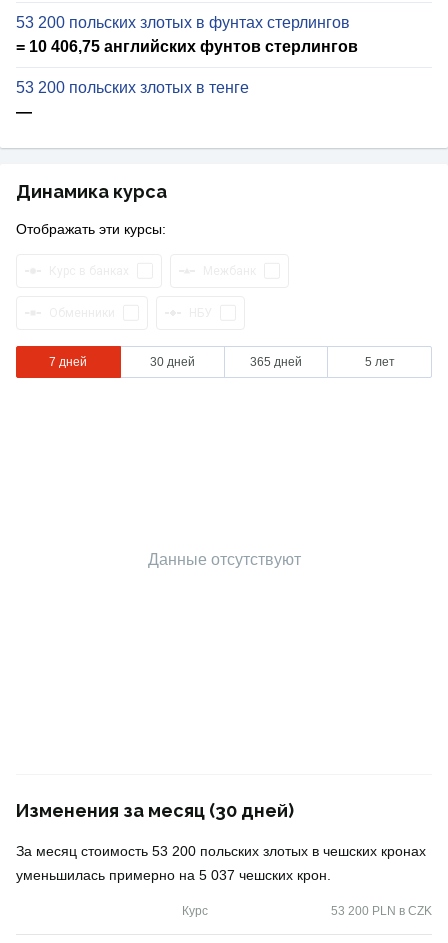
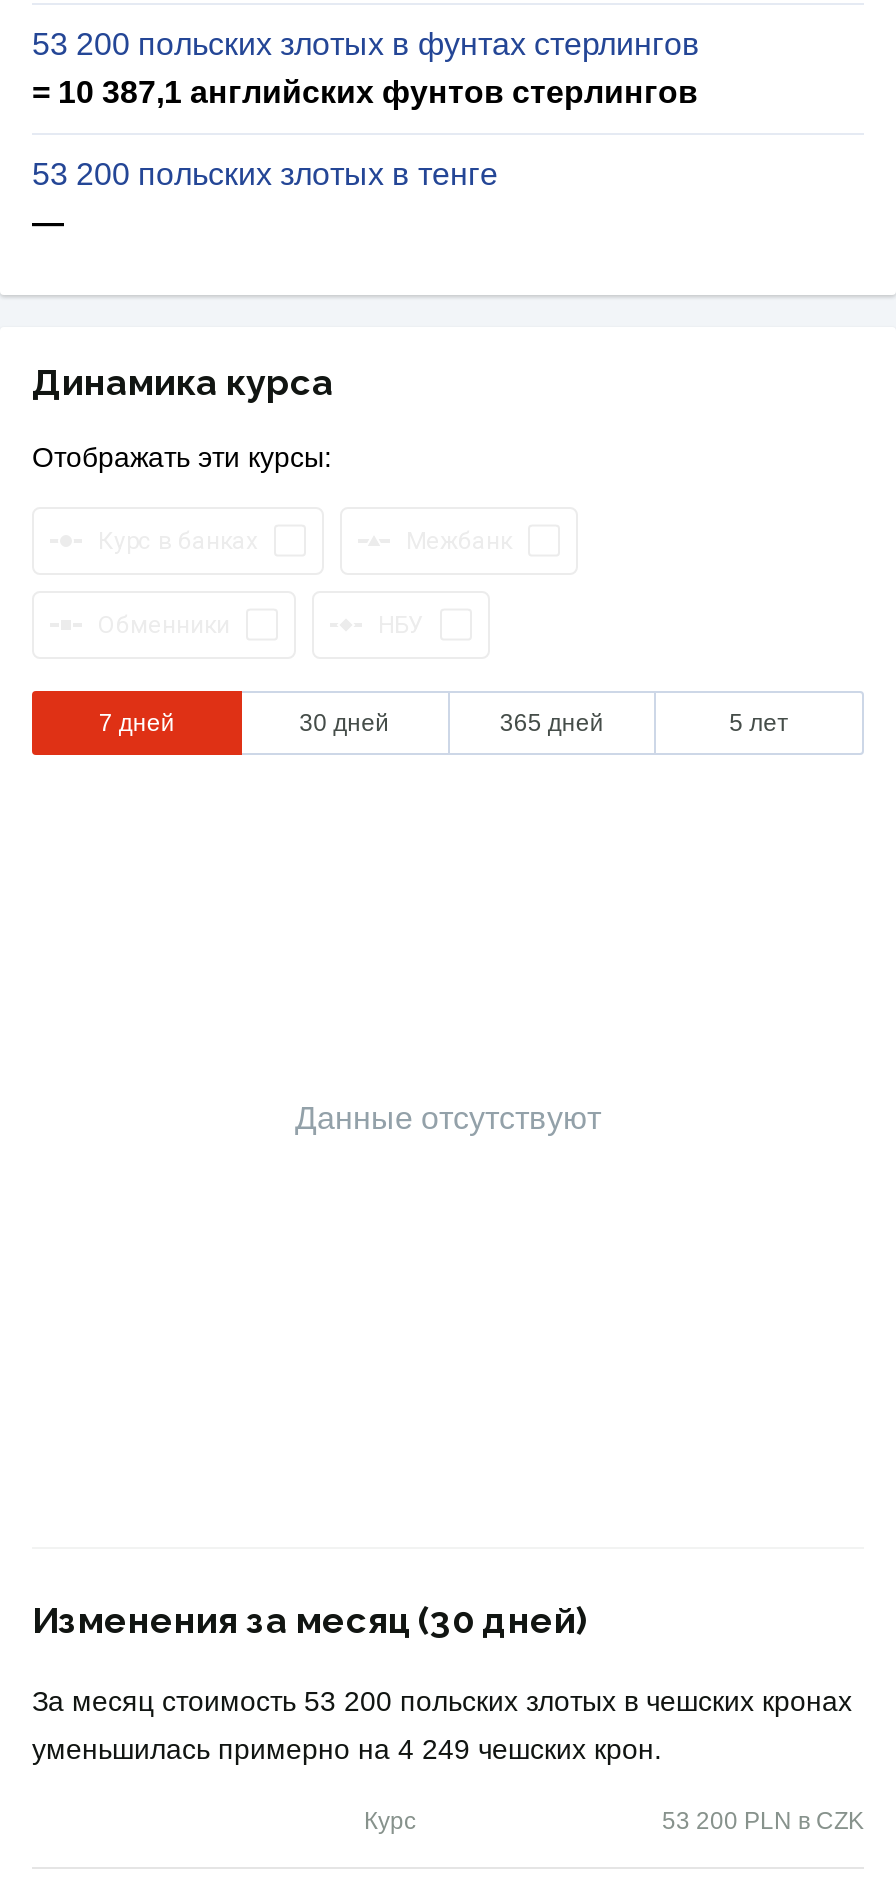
[16,38,358,55] = 10 406,75 английских фунтов стерлингов -> [32,75,698,109] = 10 387,1 английских фунтов стерлингов
[16,867,331,883] уменьшилась примерно на 5 037 чешских крон. -> [32,1733,662,1765] уменьшилась примерно на 4 249 чешских крон.

